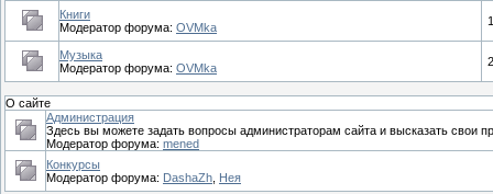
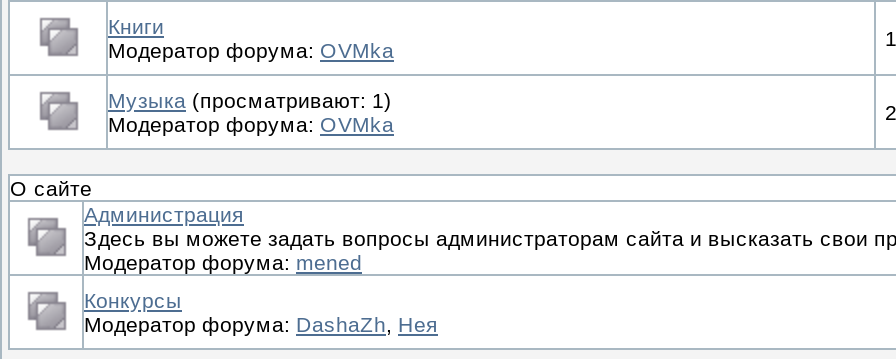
[59,48,102,61] Музыка -> [108,88,392,112] Музыка (просматривают: 1)

